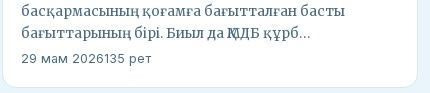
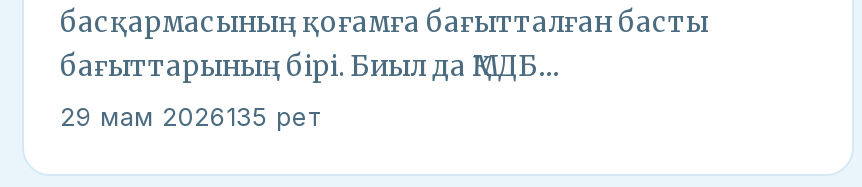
[21,25,310,42] бағыттарының бірі. Биыл да ҚМДБ құрб… -> [60,50,560,84] бағыттарының бірі. Биыл да ҚМДБ…

